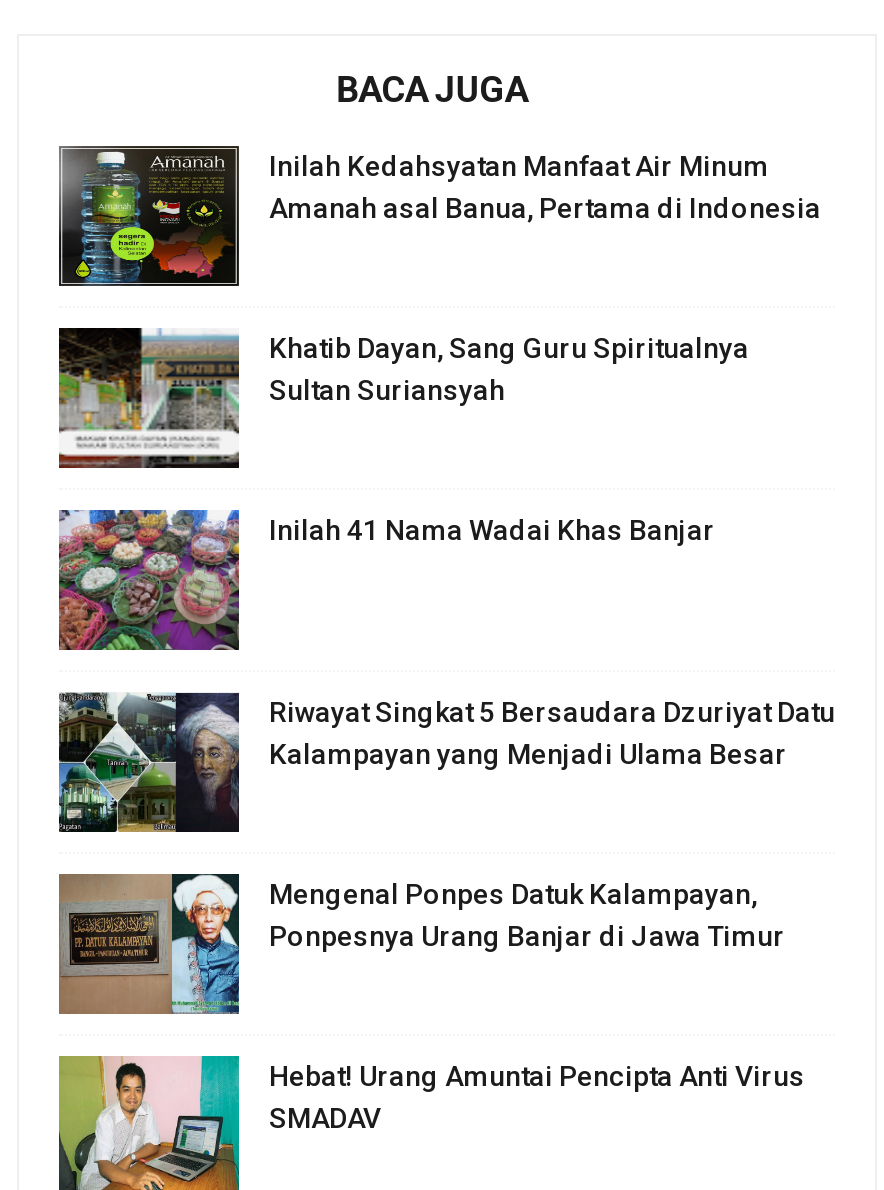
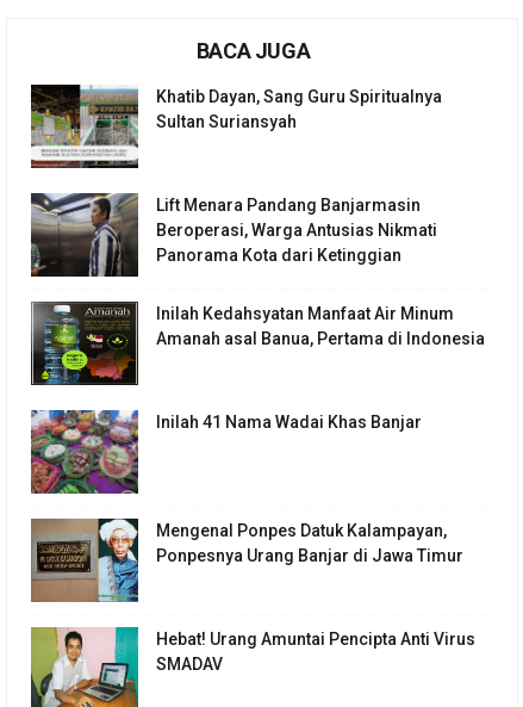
moved [57,144,821,286] -> [30,300,485,385]: [image] | Inilah Kedahsyatan Manfaat Air Minum | Amanah asal Banua, Pertama di Indonesia
moved [55,328,749,470] -> [29,85,442,169]: [image] | Khatib Dayan, Sang Guru Spiritualnya | Sultan Suriansyah
none -> [31,192,437,277] [image] | Lift Menara Pandang Banjarmasin | Beroperasi, Warga Antusias Nikmati | Panorama Kota dari Ketinggian
moved [55,506,715,654] -> [29,408,422,496]: [image] | Inilah 41 Nama Wadai Khas Banjar
[57,692,835,834] [image] | Riwayat Singkat 5 Bersaudara Dzuriyat Datu | Kalampayan yang Menjadi Ulama Besar -> none

